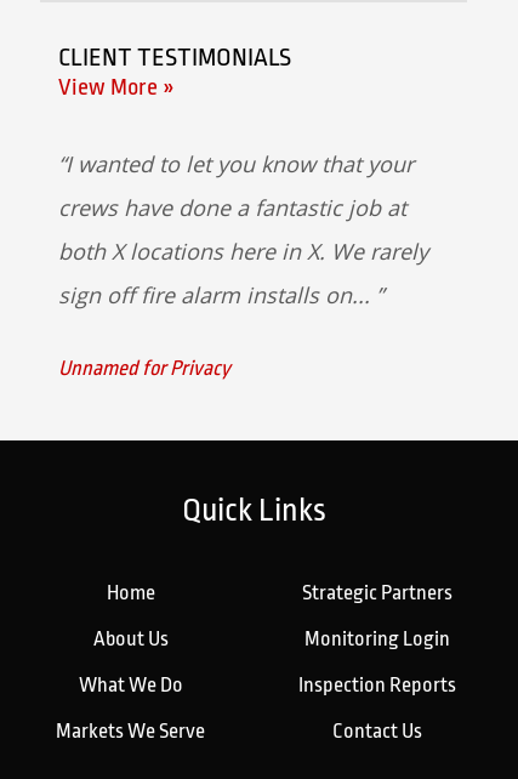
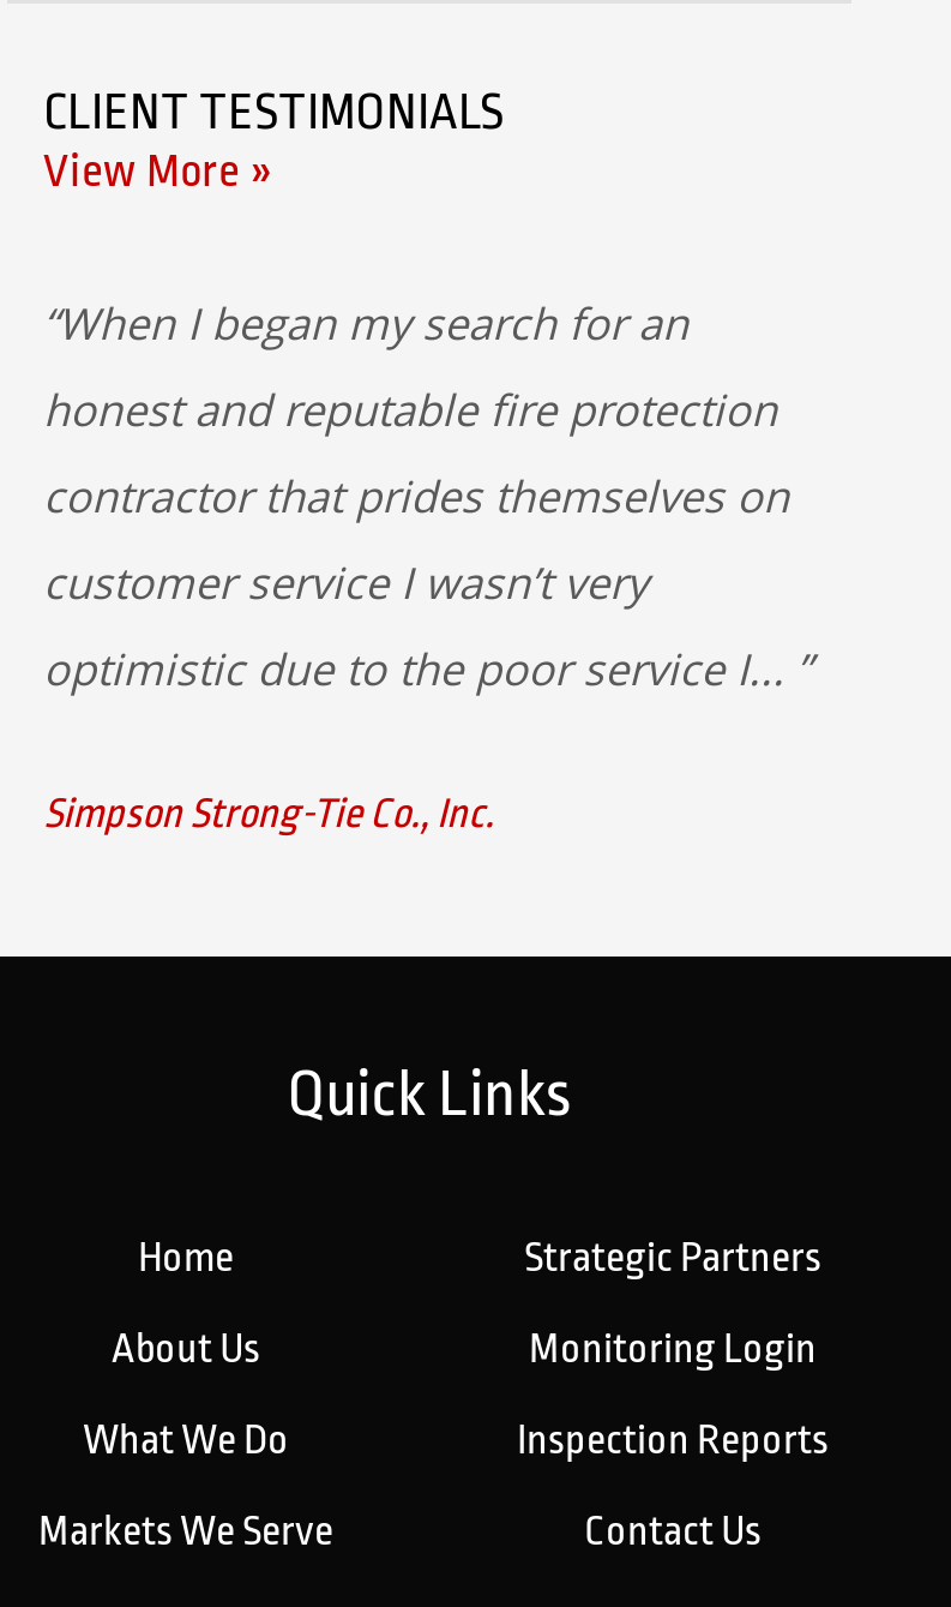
[58,149,428,380] I wanted to let you know that your | crews have done a fantastic job at | both X locations here in X. We rarely | sign off fire alarm installs on... | Unnamed for Privacy -> [43,295,796,837] When I began my search for an | honest and reputable fire protection | contractor that prides themselves on | customer service I wasn’t very | optimistic due to the poor service I... | Simpson Strong-Tie Co., Inc.

